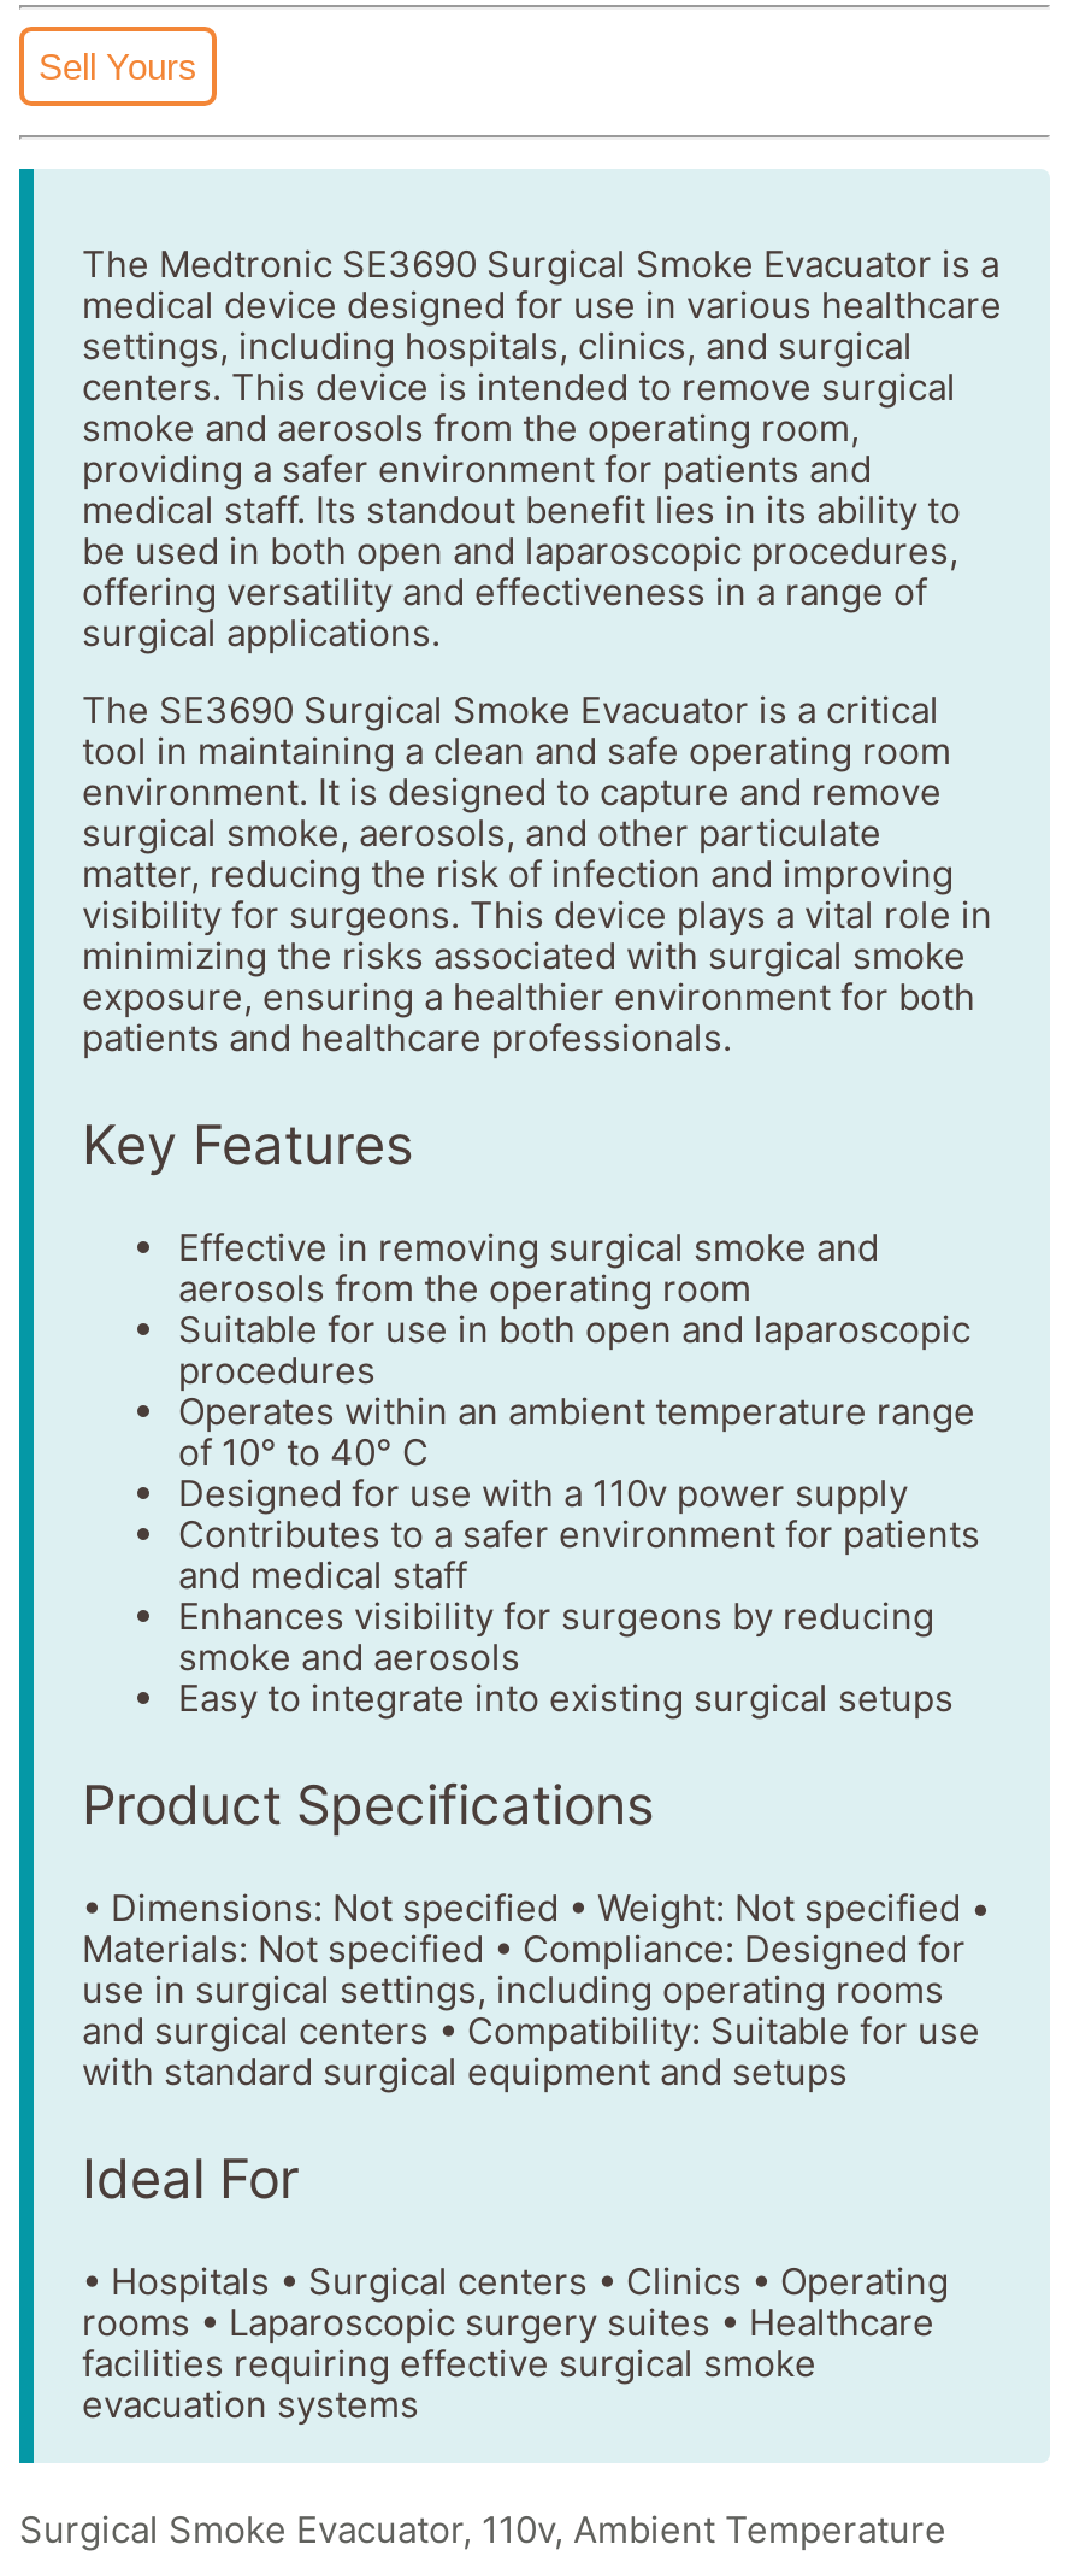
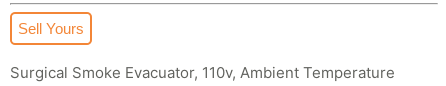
[17,166,1050,2466] [image] | The Medtronic SE3690 Surgical Smoke Evacuator is a | medical device designed for use in various healthcare | settings, including hospitals, clinics, and surgical | centers. This device is intended to remove surgical | smoke and aerosols from the operating room, | providing a safer environment for patients and | medical staff. Its standout benefit lies in its ability to | be used in both open and laparoscopic procedures, | offering versatility and effectiveness in a range of | surgical applications. | The SE3690 Surgical Smoke Evacuator is a critical | tool in maintaining a clean and safe operating room | environment. It is designed to capture and remove | surgical smoke, aerosols, and other particulate | matter, reducing the risk of infection and improving | visibility for surgeons. This device plays a vital role in | minimizing the risks associated with surgical smoke | exposure, ensuring a healthier environment for both | patients and healthcare professionals. | Key Features | Effective in removing surgical smoke and | aerosols from the operating room | Suitable for use in both open and laparoscopic | procedures | Operates within an ambient temperature range | of 10° to 40° C | Designed for use with a 110v power supply | Contributes to a safer environment for patients | and medical staff | Enhances visibility for surgeons by reducing | smoke and aerosols | Easy to integrate into existing surgical setups | Product Specifications | • Dimensions: Not specified • Weight: Not specified • | Materials: Not specified • Compliance: Designed for | use in surgical settings, including operating rooms | and surgical centers • Compatibility: Suitable for use | with standard surgical equipment and setups | Ideal For | • Hospitals • Surgical centers • Clinics • Operating | rooms • Laparoscopic surgery suites • Healthcare | facilities requiring effective surgical smoke | evacuation systems -> none

